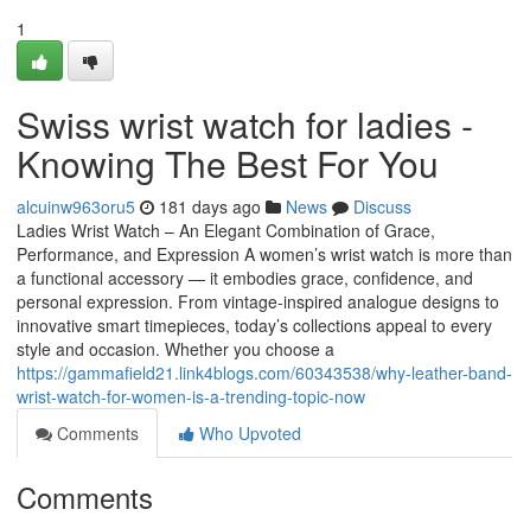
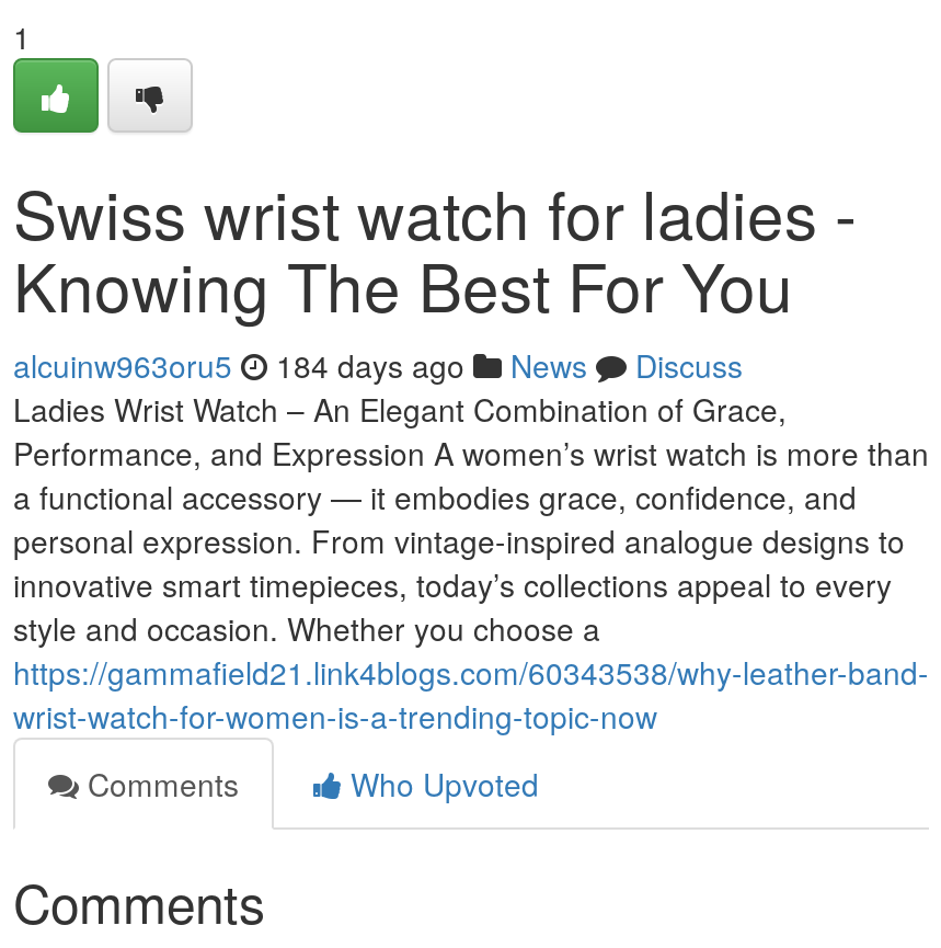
[17,195,411,218] alcuinw963oru5 181 days ago News Discuss -> [13,343,743,387] alcuinw963oru5 184 days ago News Discuss

